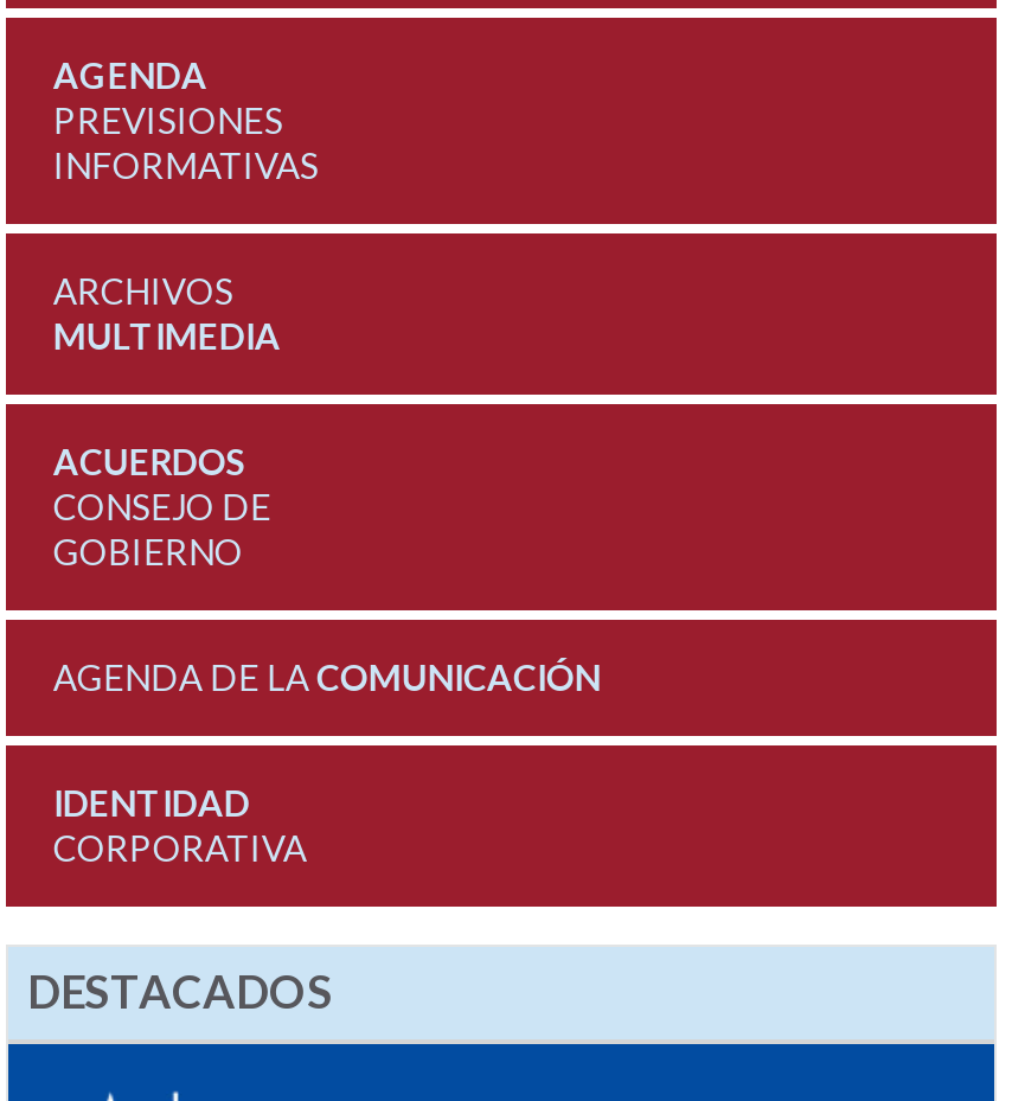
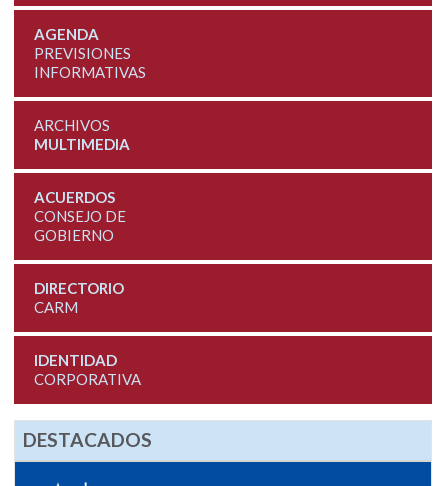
[53,655,600,698] AGENDA DE LA COMUNICACIÓN -> [34,279,124,316] DIRECTORIO | CARM

